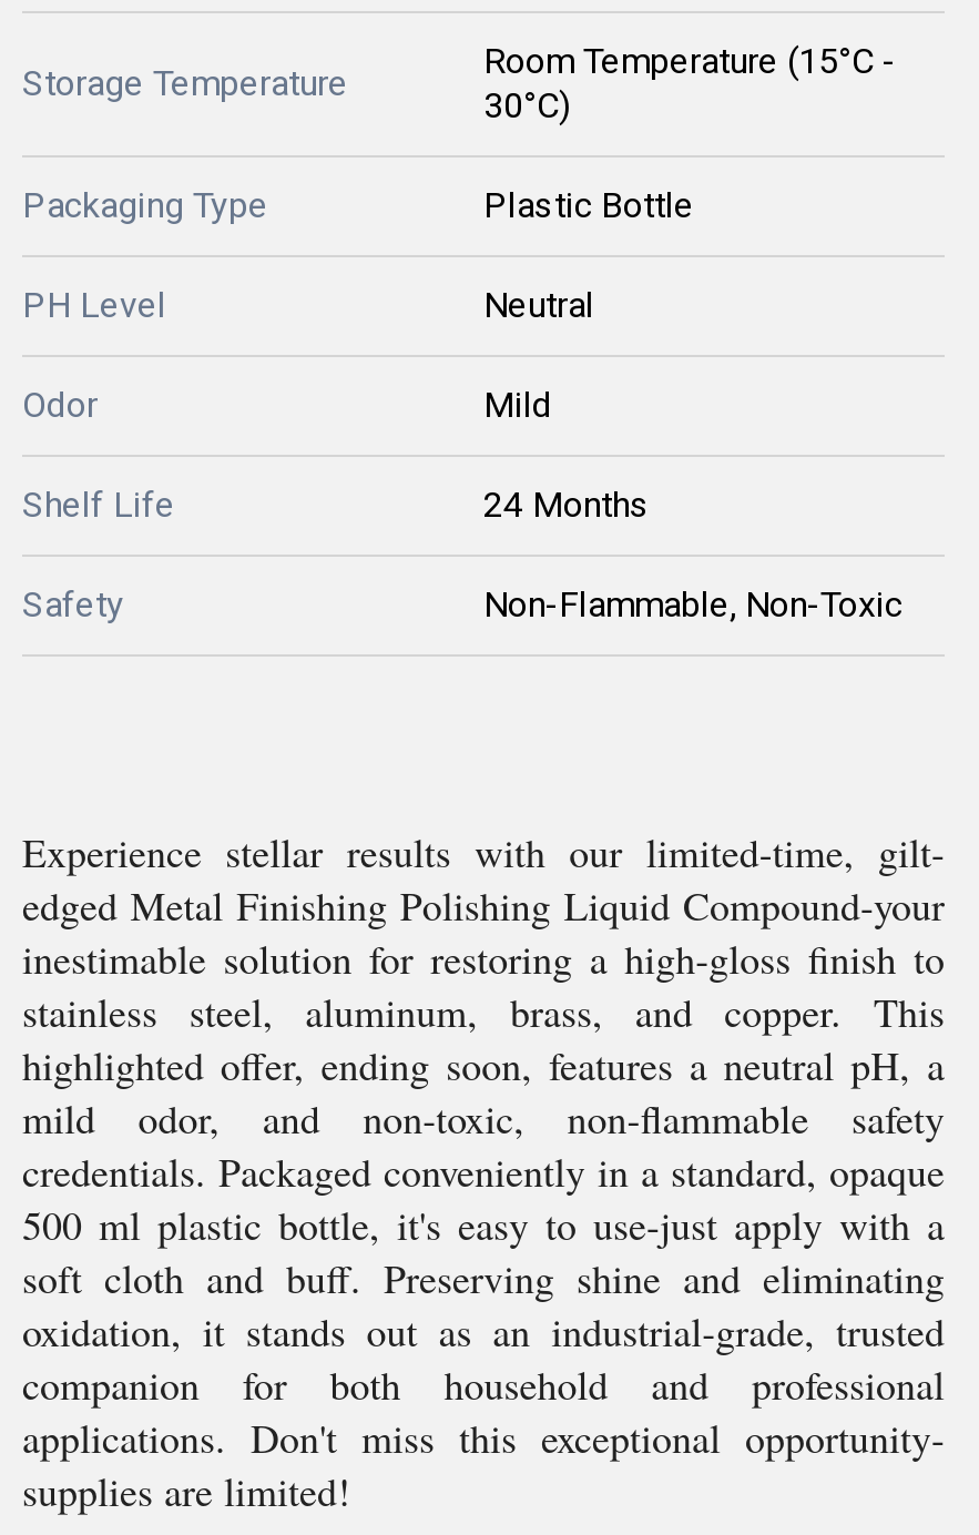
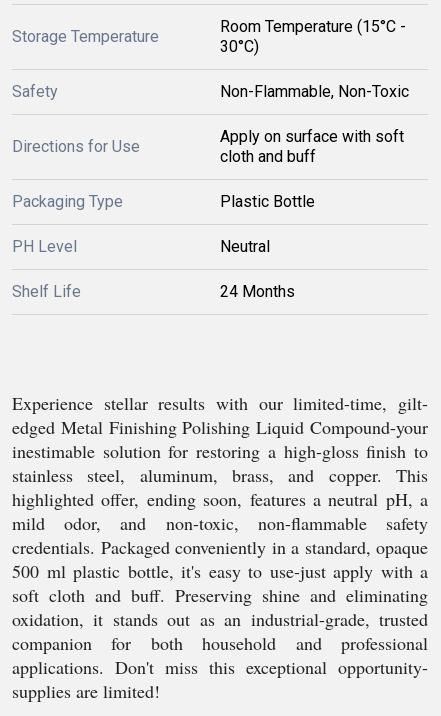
none -> [12,137,140,156] Directions for Use
none -> [220,127,404,166] Apply on surface with soft | cloth and buff
moved [22,184,694,326] -> [12,192,315,256]: Packaging Type | Plastic Bottle | PH Level | Neutral
[22,384,552,426] Odor | Mild -> none
moved [22,484,650,526] -> [12,282,295,301]: Shelf Life | 24 Months
moved [22,583,902,626] -> [12,82,409,101]: Safety | Non-Flammable, Non-Toxic

